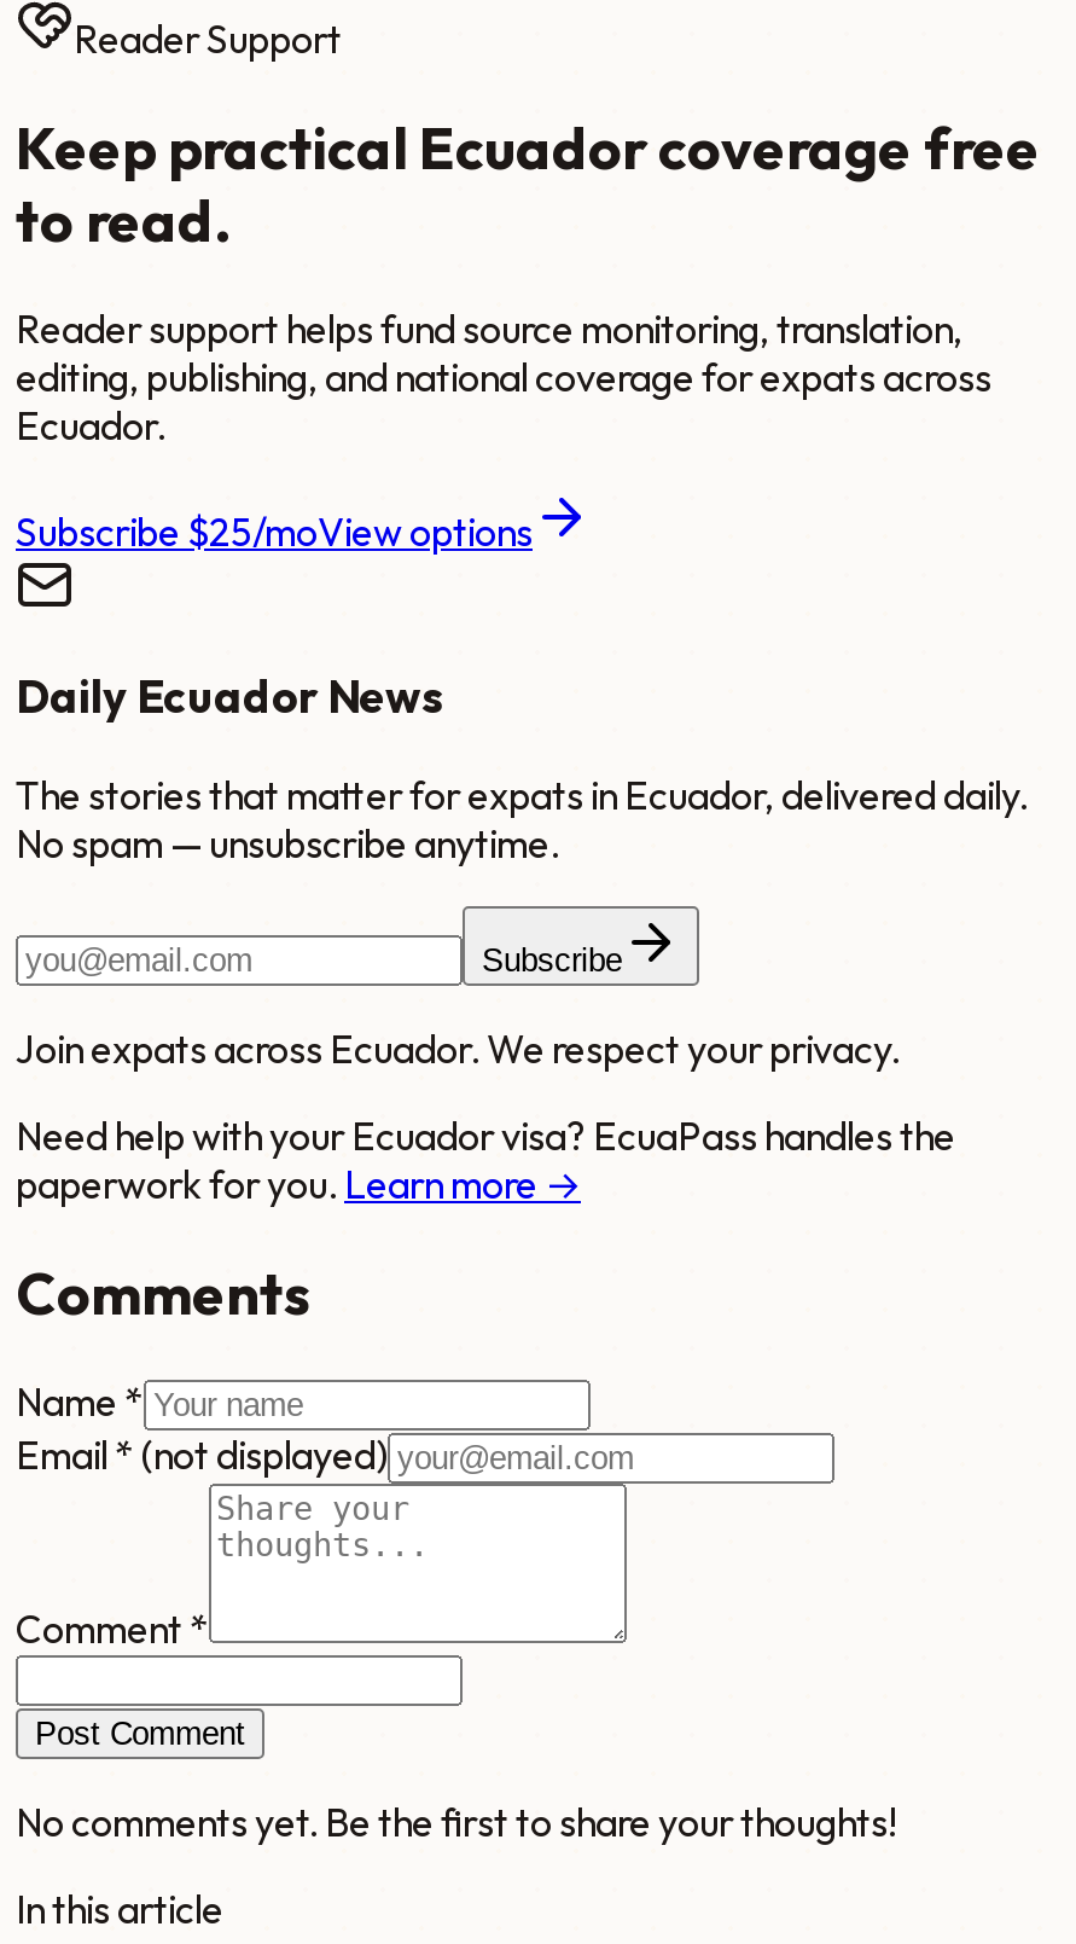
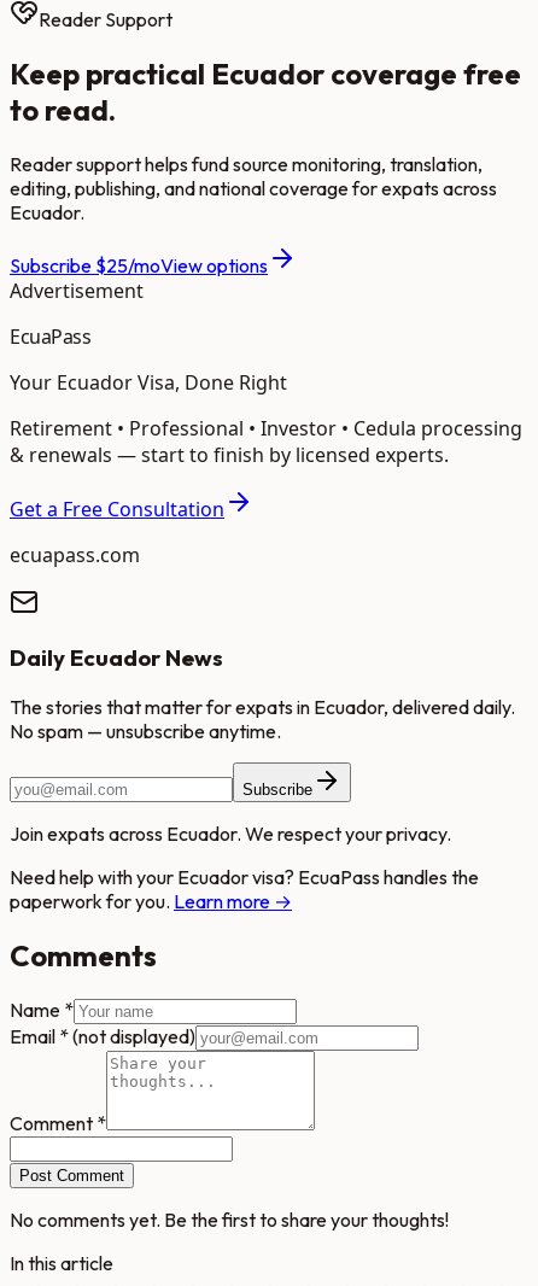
none -> [10,277,522,568] Advertisement | EcuaPass | Your Ecuador Visa, Done Right | Retirement • Professional • Investor • Cedula processing | & renewals — start to finish by licensed experts. | Get a Free Consultation | ecuapass.com

